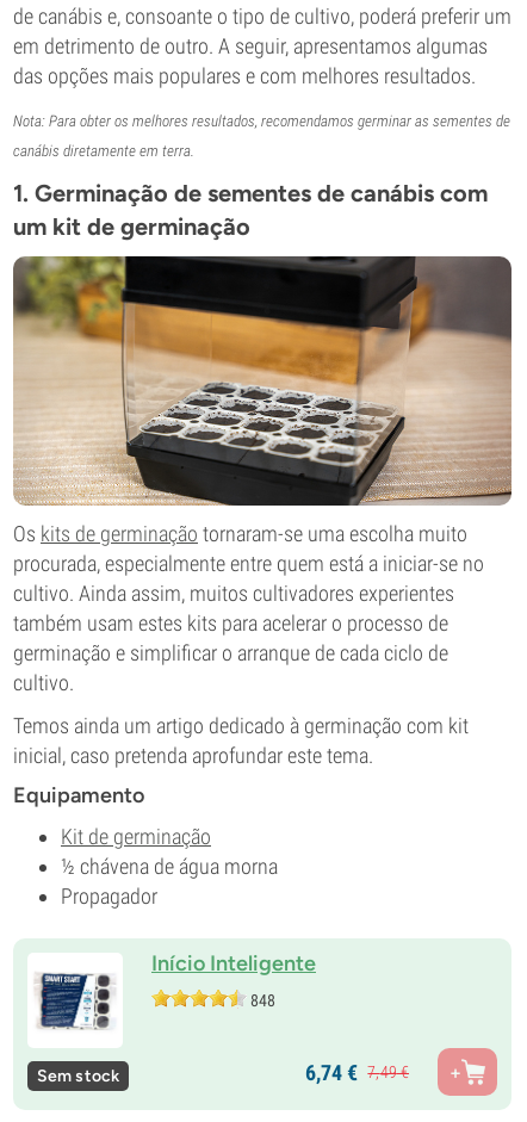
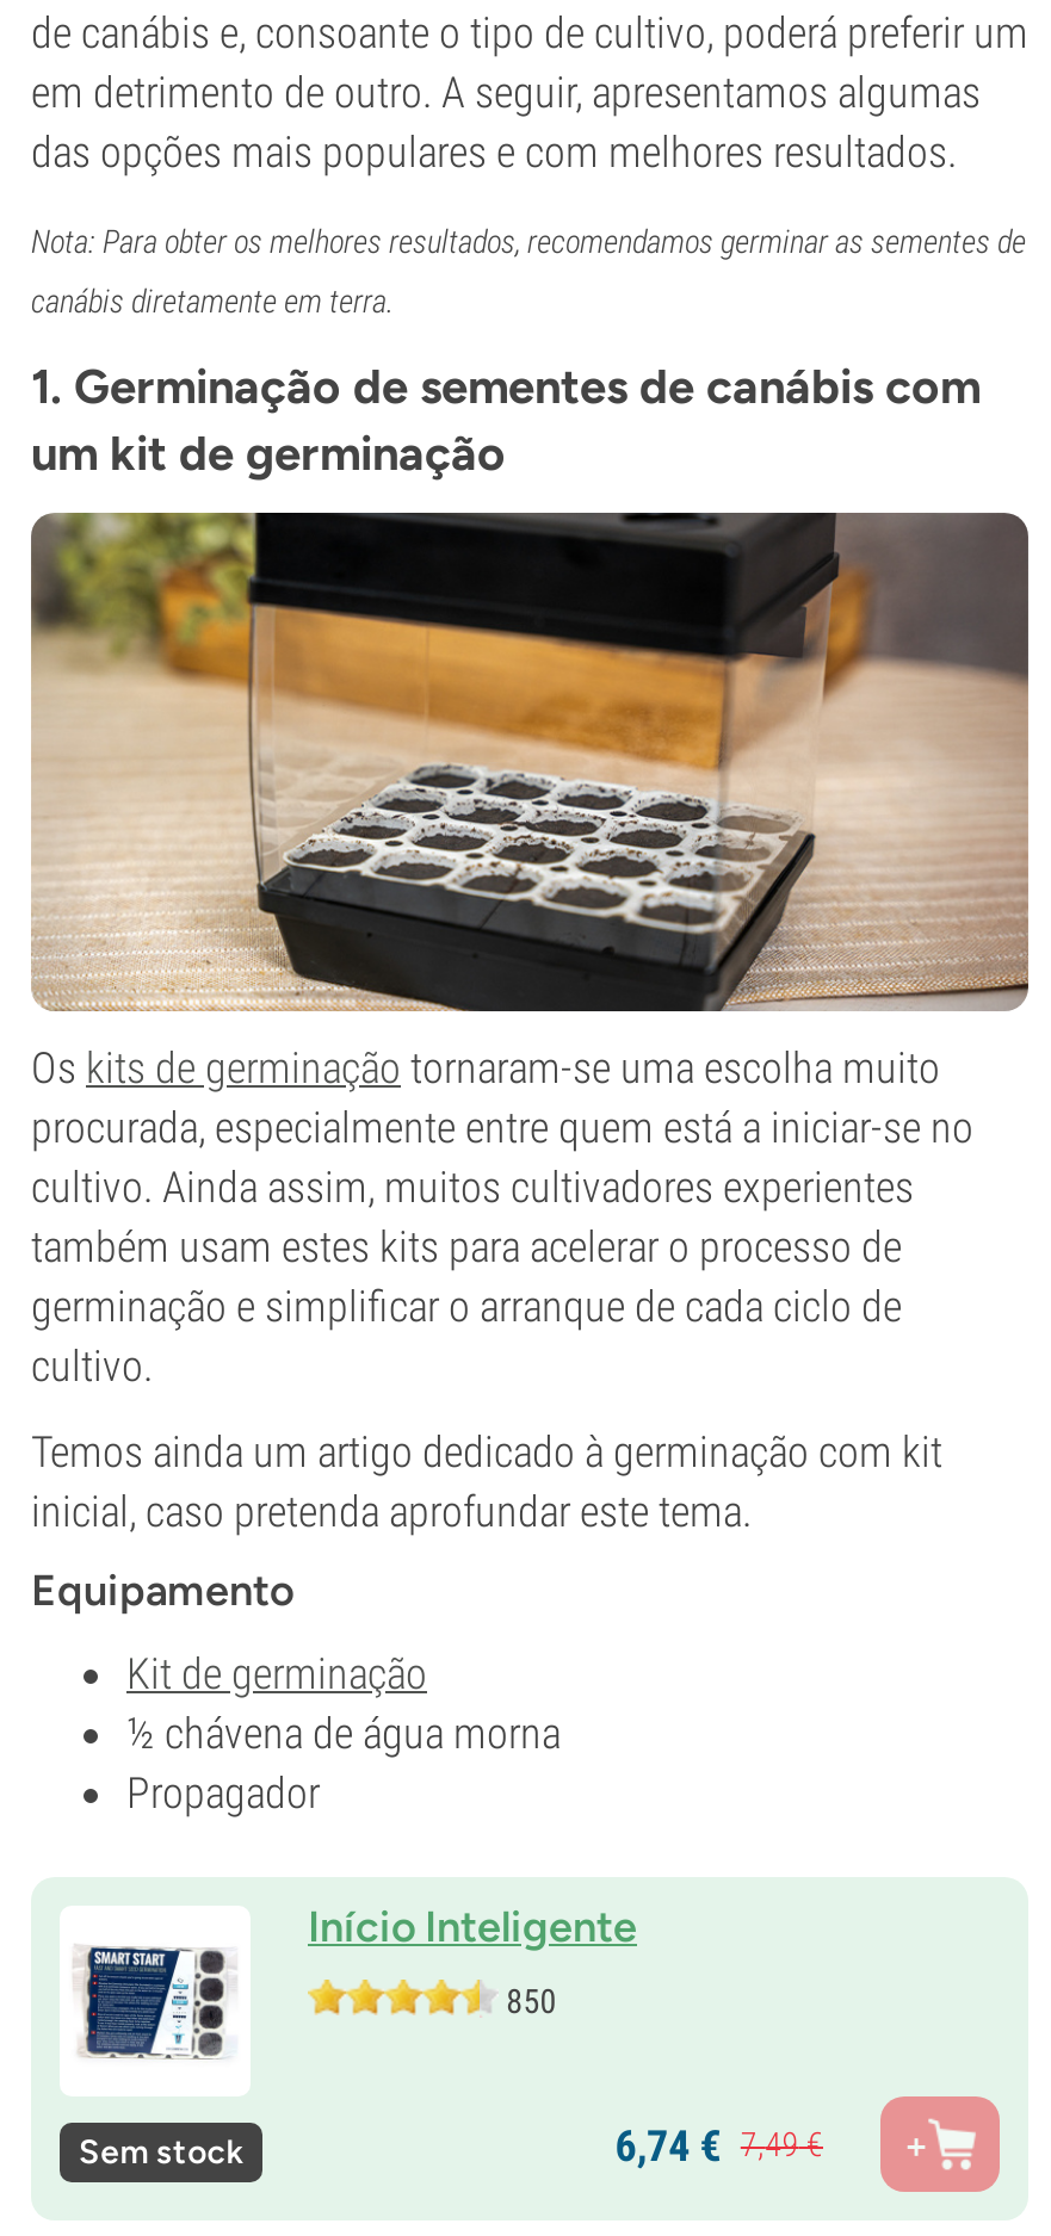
[251,991,276,1010] 848 -> [506,1982,557,2020] 850

